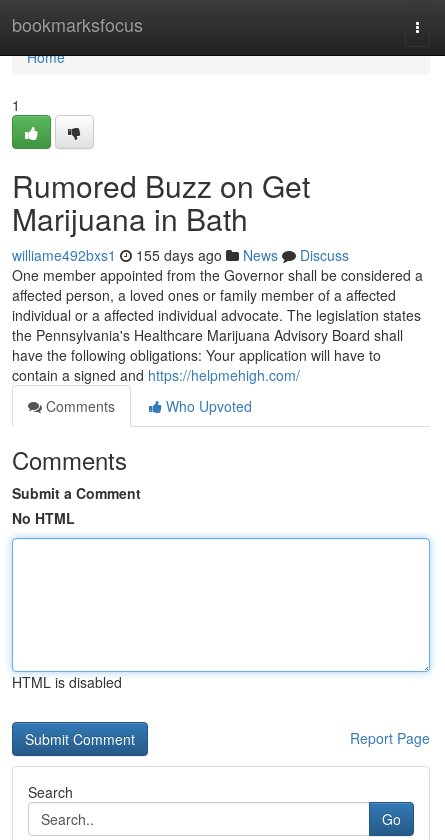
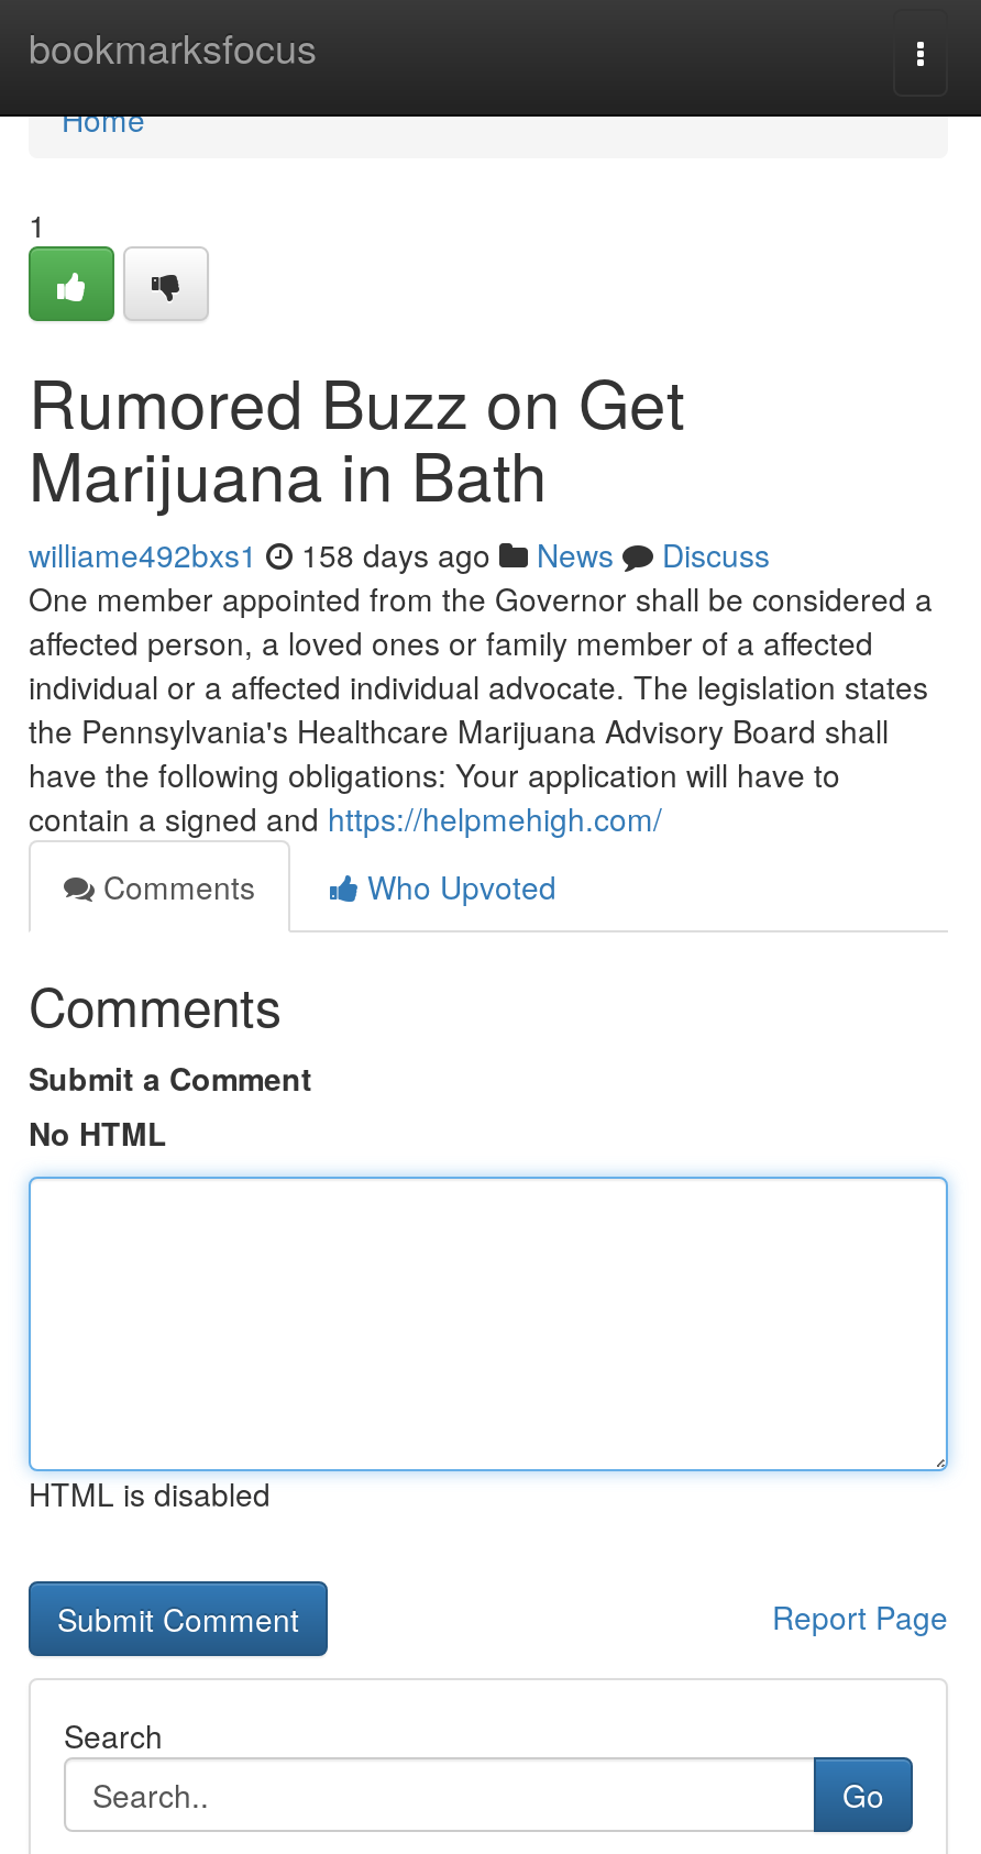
[12,245,349,265] williame492bxs1 155 days ago News Discuss -> [29,532,770,576] williame492bxs1 158 days ago News Discuss

